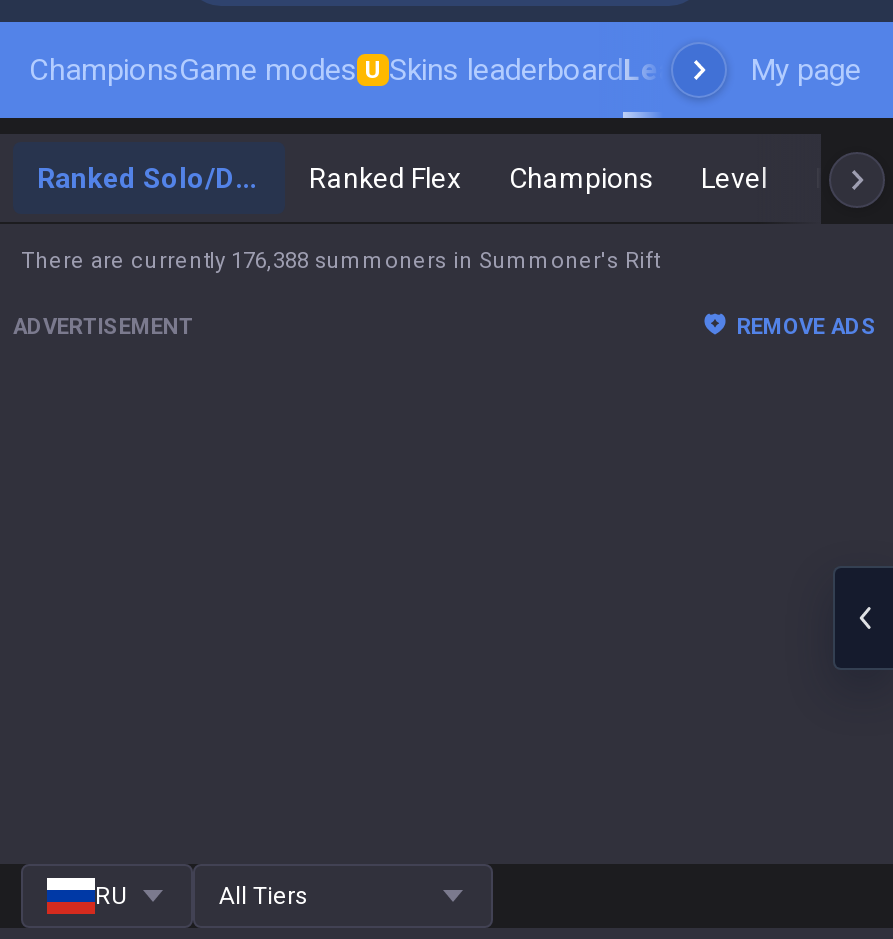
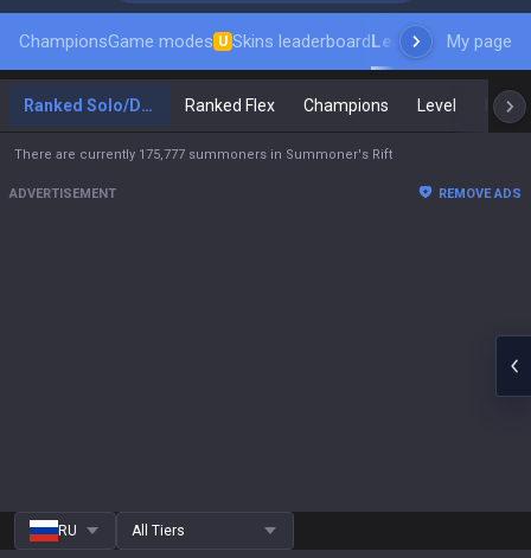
[21,248,659,274] There are currently 176,388 summoners in Summoner's Rift -> [14,147,392,162] There are currently 175,777 summoners in Summoner's Rift

